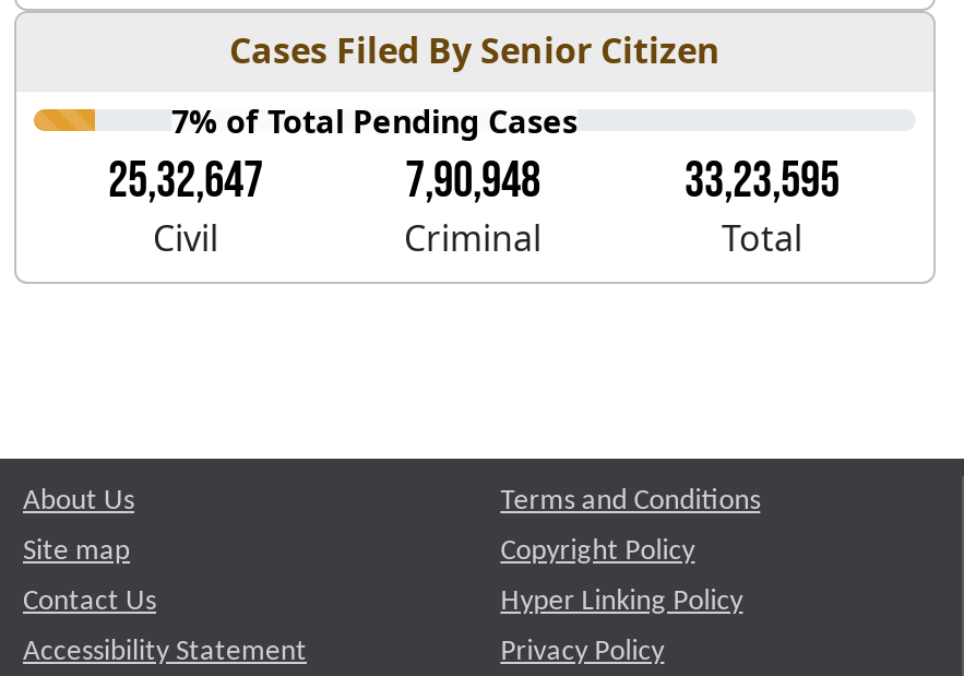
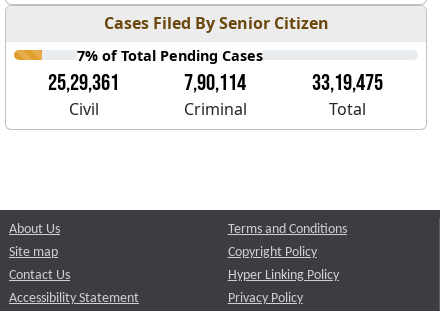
[108,151,263,212] 25,32,647 -> [48,69,119,97] 25,29,361
[405,151,540,212] 7,90,948 -> [184,69,246,97] 7,90,114
[685,151,840,212] 33,23,595 -> [312,69,383,97] 33,19,475

